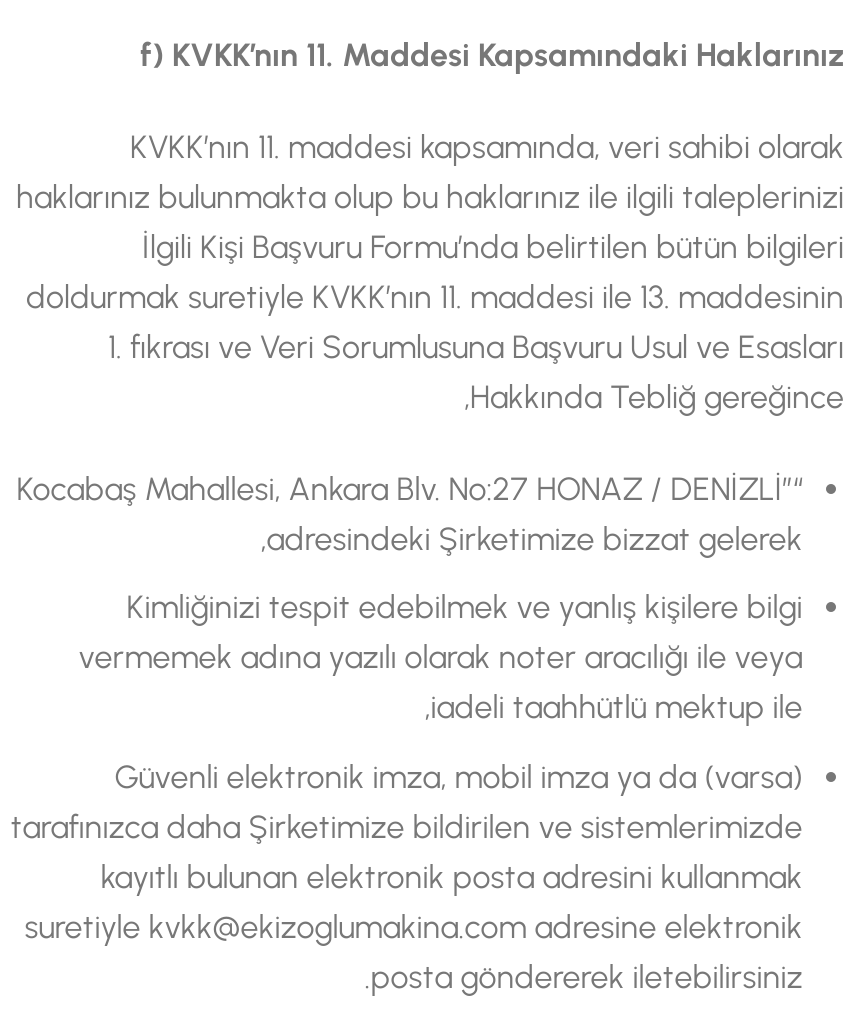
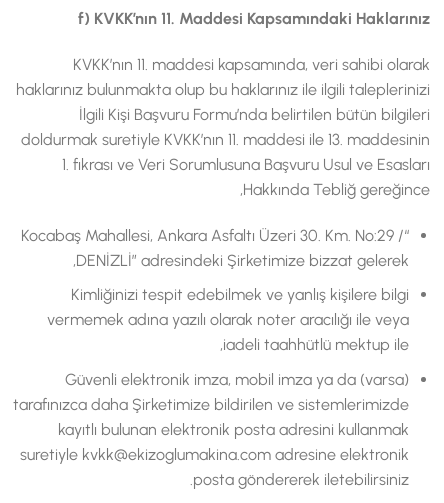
[16,469,802,557] “Kocabaş Mahallesi, Ankara Blv. No:27 HONAZ / DENİZLİ” | adresindeki Şirketimize bizzat gelerek, -> [21,226,409,270] “Kocabaş Mahallesi, Ankara Asfaltı Üzeri 30. Km. No:29 / | DENİZLİ” adresindeki Şirketimize bizzat gelerek,

